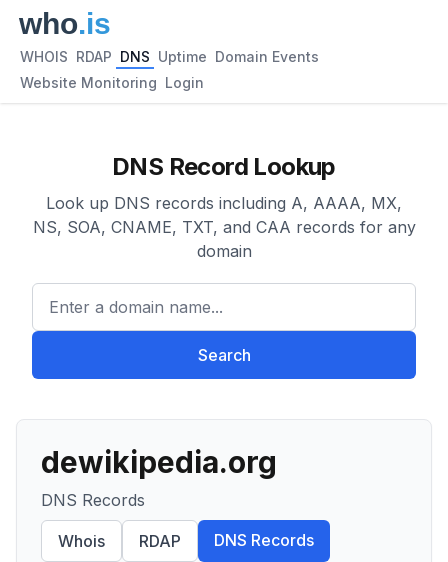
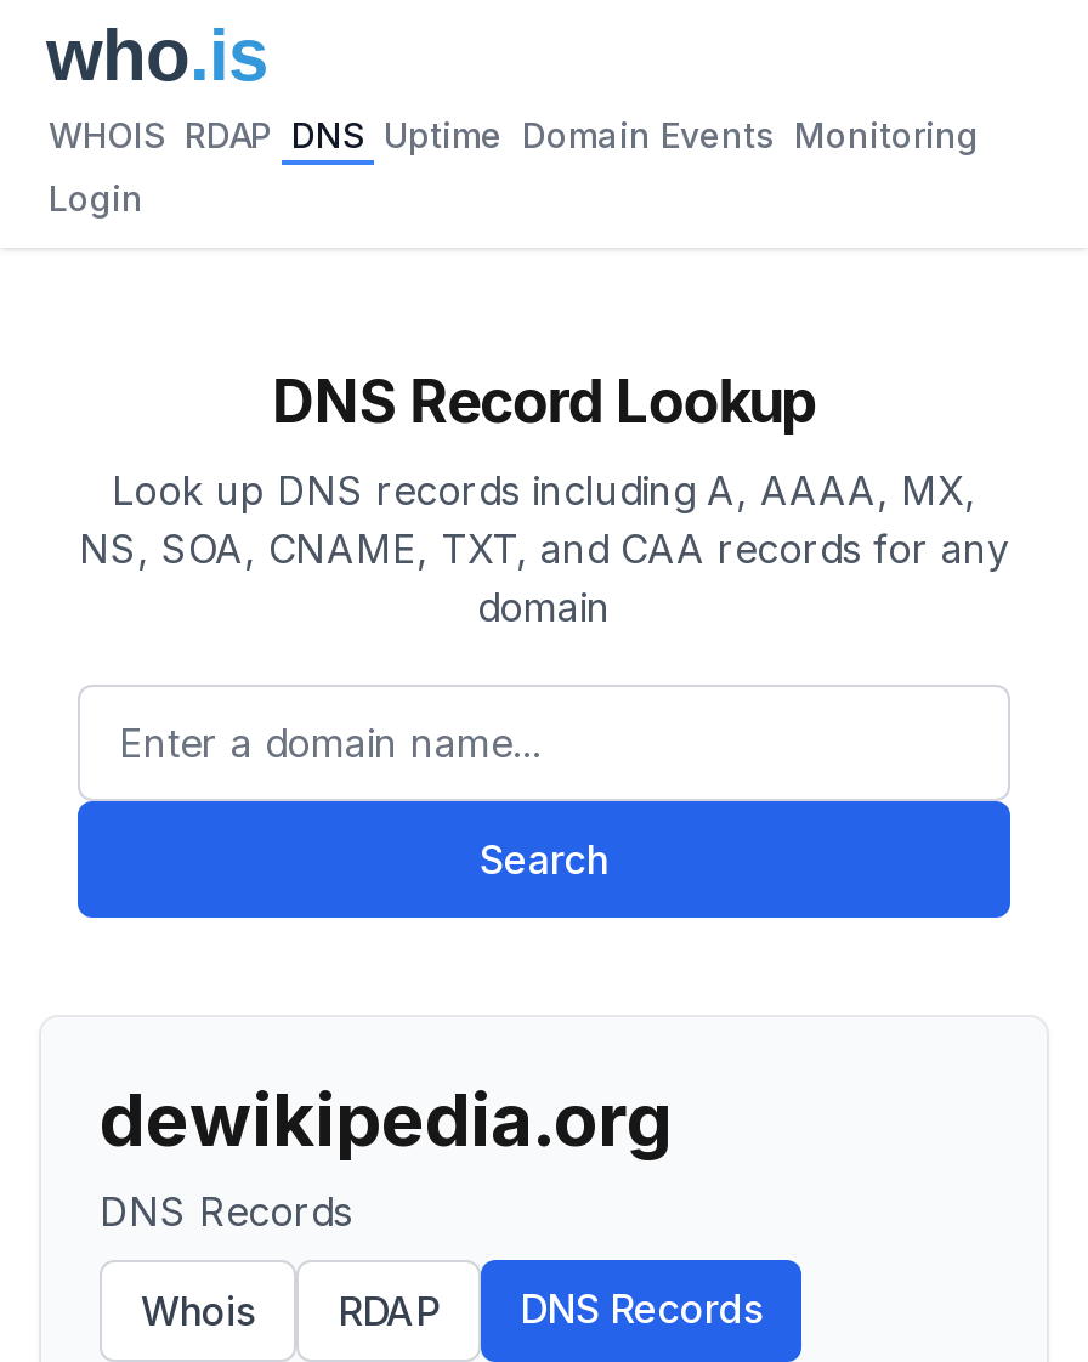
[20,48,319,65] WHOIS RDAP DNS Uptime Domain Events -> [49,114,979,155] WHOIS RDAP DNS Uptime Domain Events Monitoring
[20,74,204,91] Website Monitoring Login -> [49,177,143,219] Login

